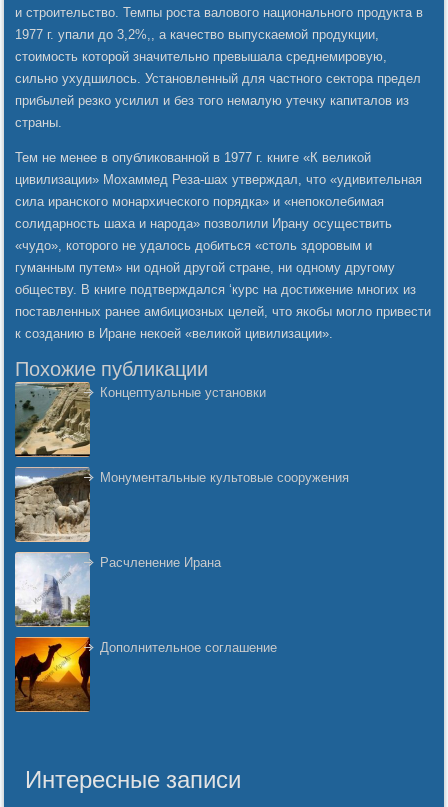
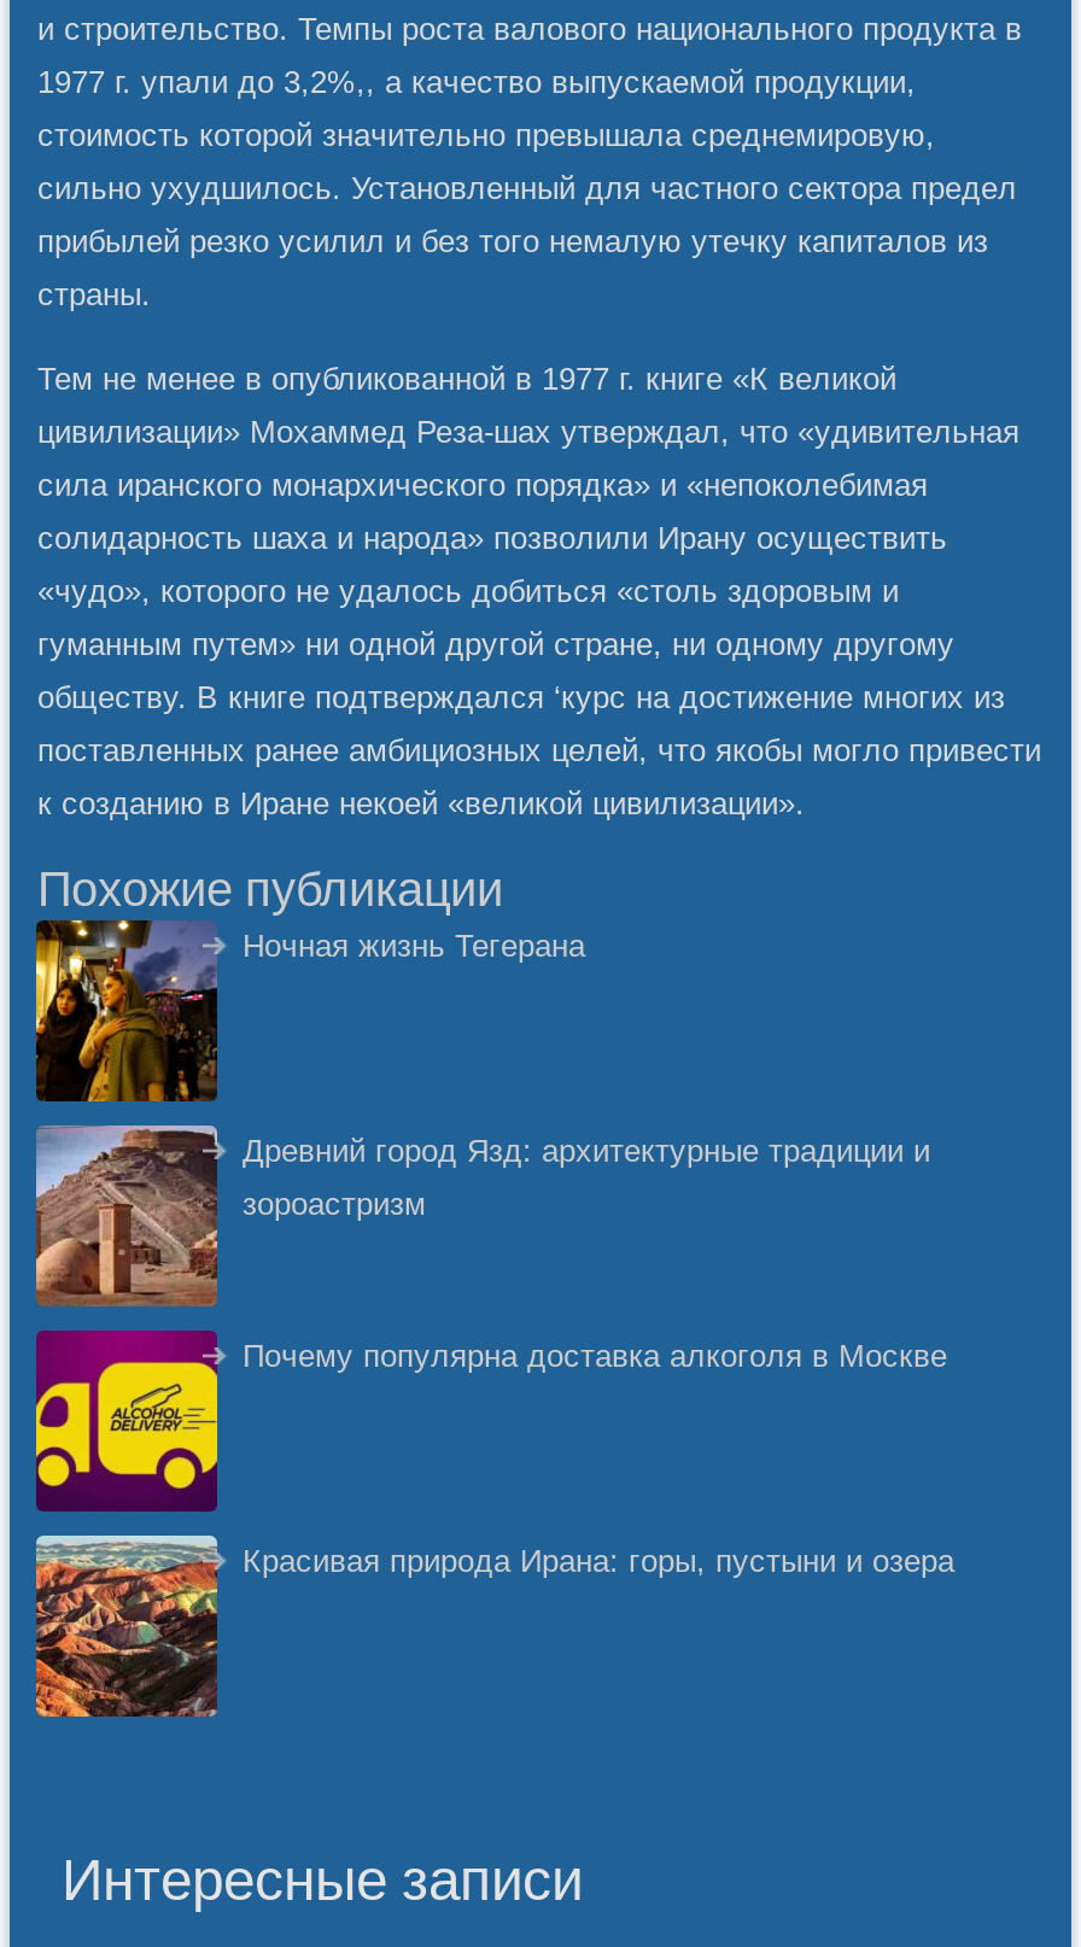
[14,384,266,458] [image] | Концептуальные установки -> [34,925,585,1104] [image] | Ночная жизнь Тегерана
[14,467,349,543] [image] | Монументальные культовые сооружения -> [34,1125,930,1309] [image] | Древний город Язд: архитектурные традиции и | зороастризм
[14,551,221,628] [image] | Расчленение Ирана -> [34,1328,947,1514] [image] | Почему популярна доставка алкоголя в Москве
[14,636,277,713] [image] | Дополнительное соглашение -> [34,1533,954,1719] [image] | Красивая природа Ирана: горы, пустыни и озера

